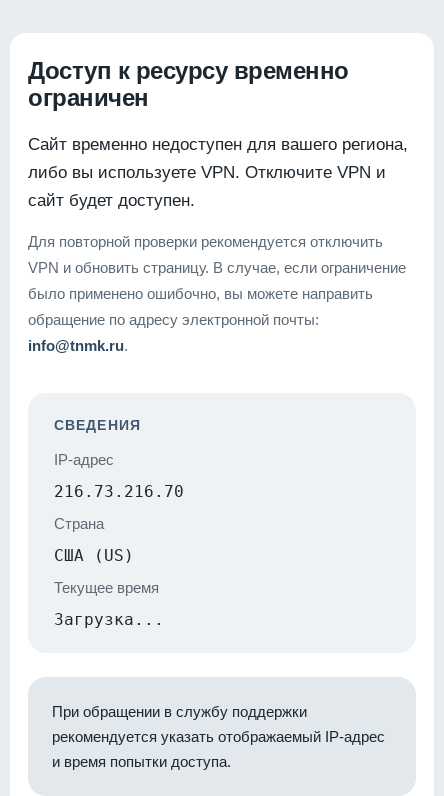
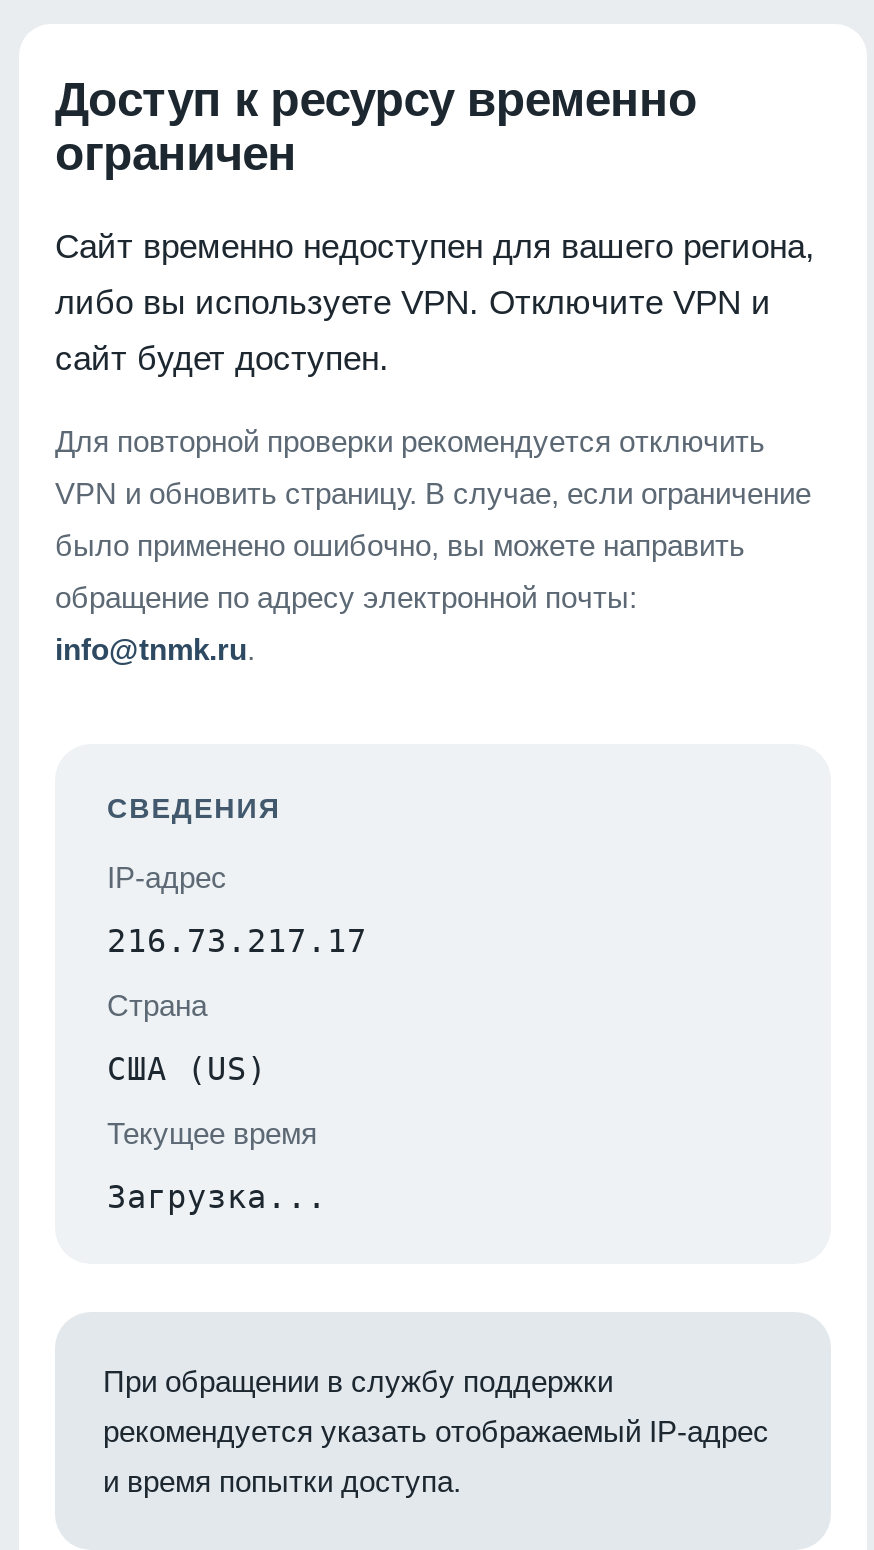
[54,481,184,500] 216.73.216.70 -> [107,921,367,959] 216.73.217.17

